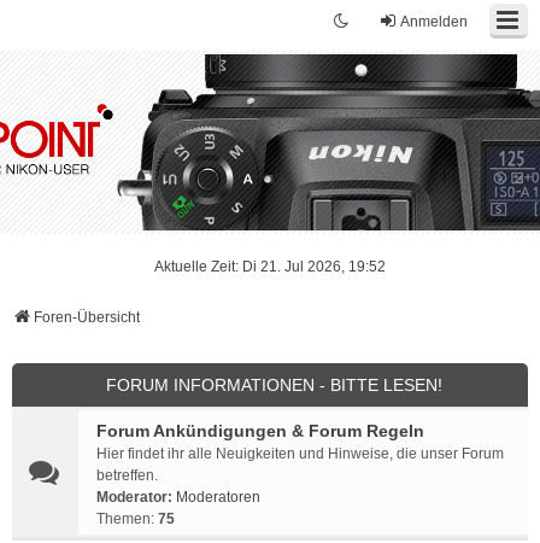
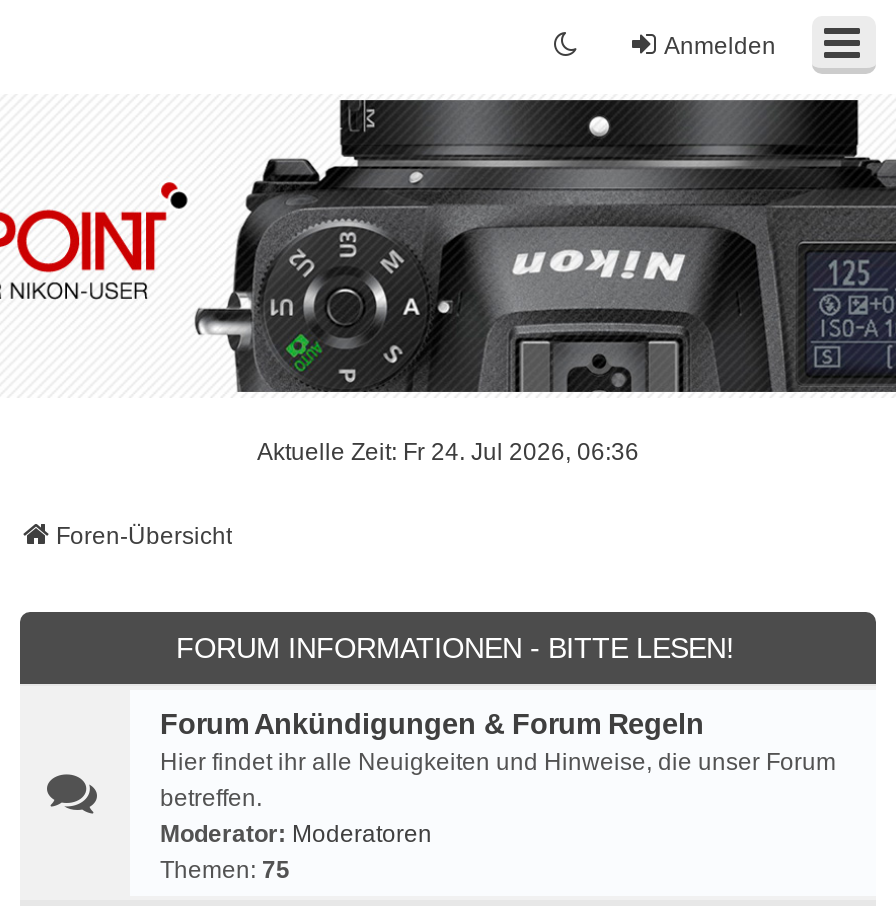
[154,258,386,275] Aktuelle Zeit: Di 21. Jul 2026, 19:52 -> [257,438,639,466] Aktuelle Zeit: Fr 24. Jul 2026, 06:36

